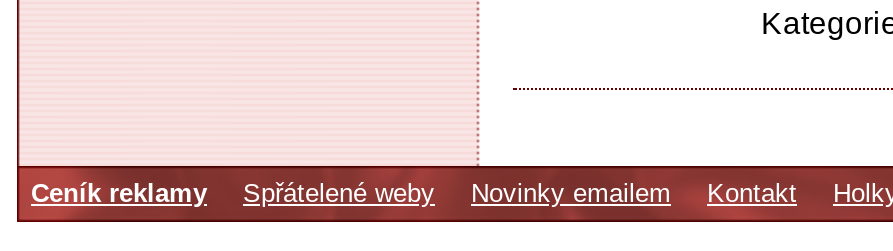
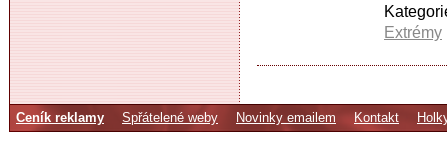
none -> [384,24,442,41] Extrémy

